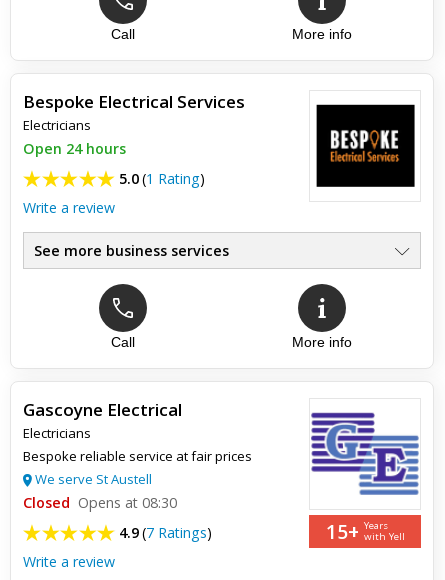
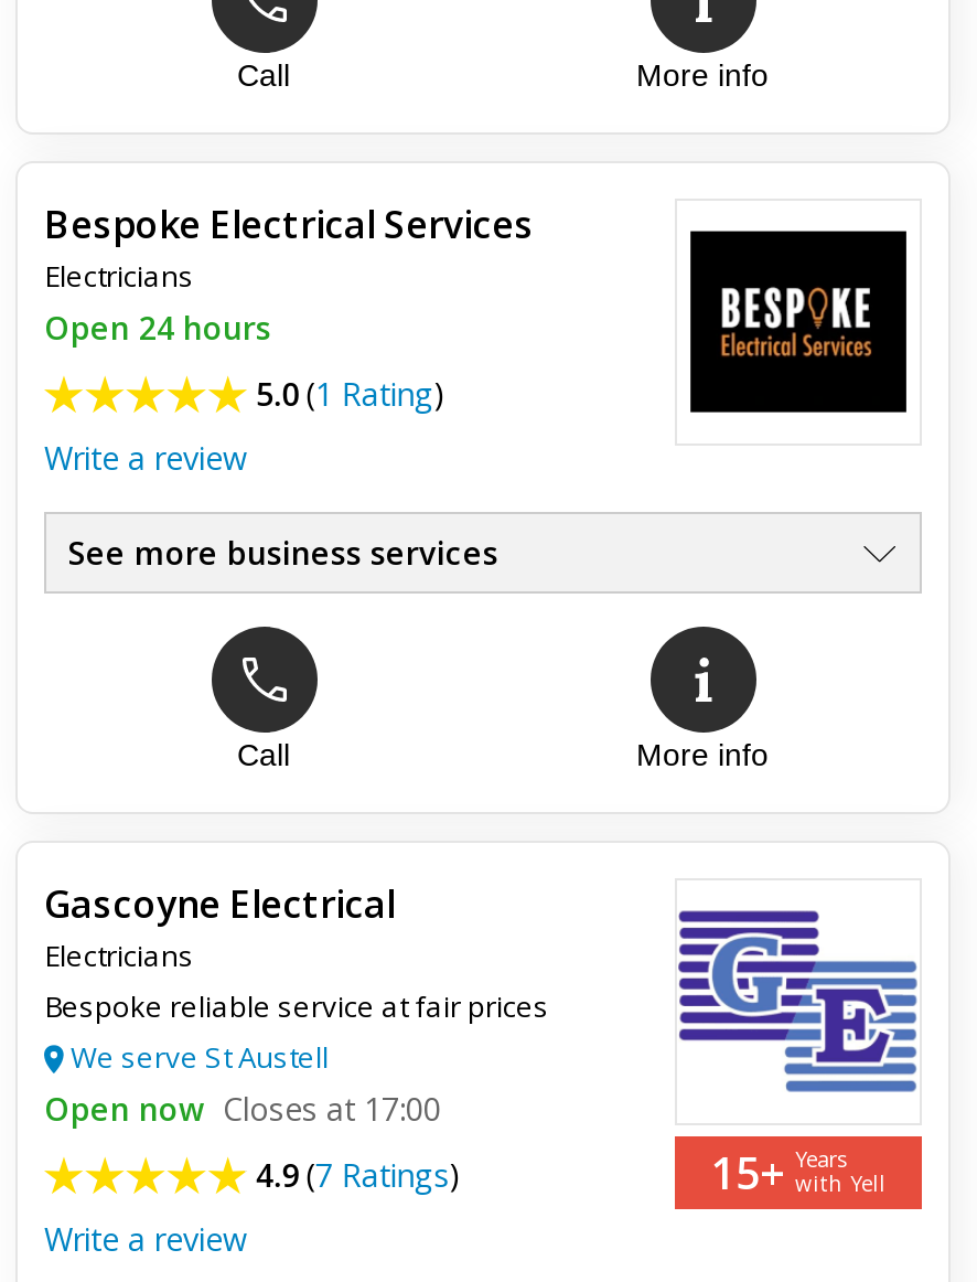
[23,493,177,512] Closed Opens at 08:30 -> [44,1088,441,1130] Open now Closes at 17:00

